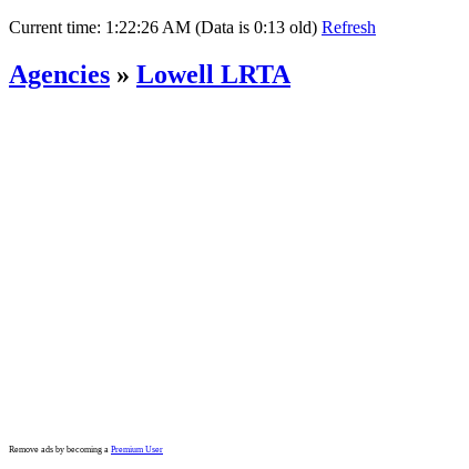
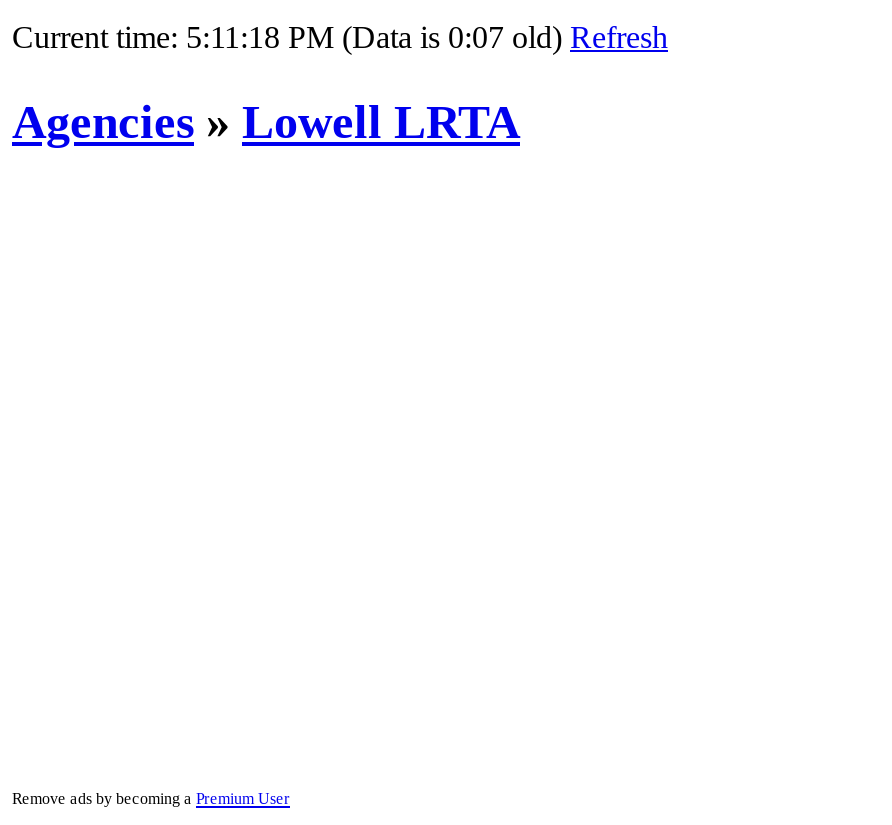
[9,18,376,37] Current time: 1:22:26 AM (Data is 0:13 old) Refresh -> [12,20,668,54] Current time: 5:11:18 PM (Data is 0:07 old) Refresh

